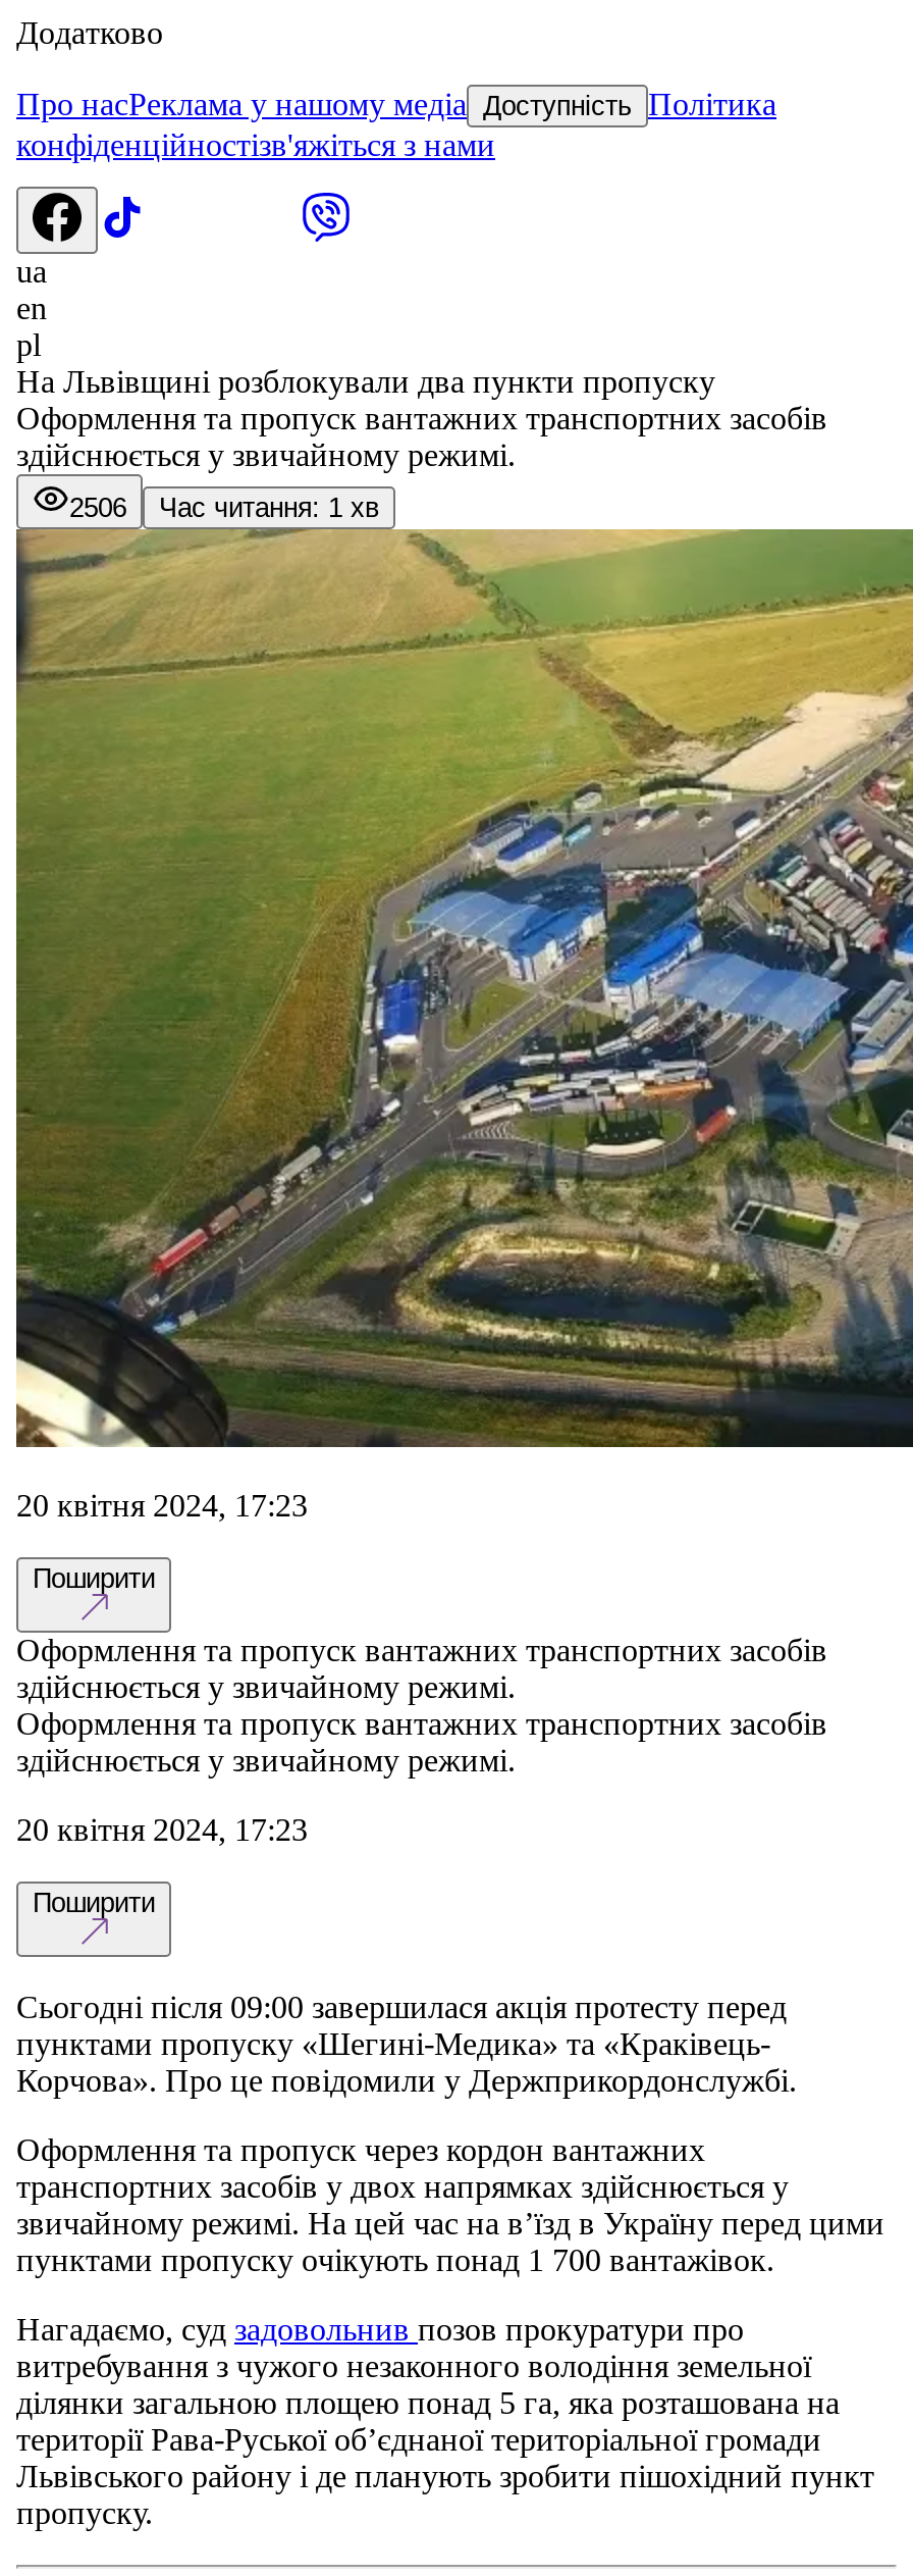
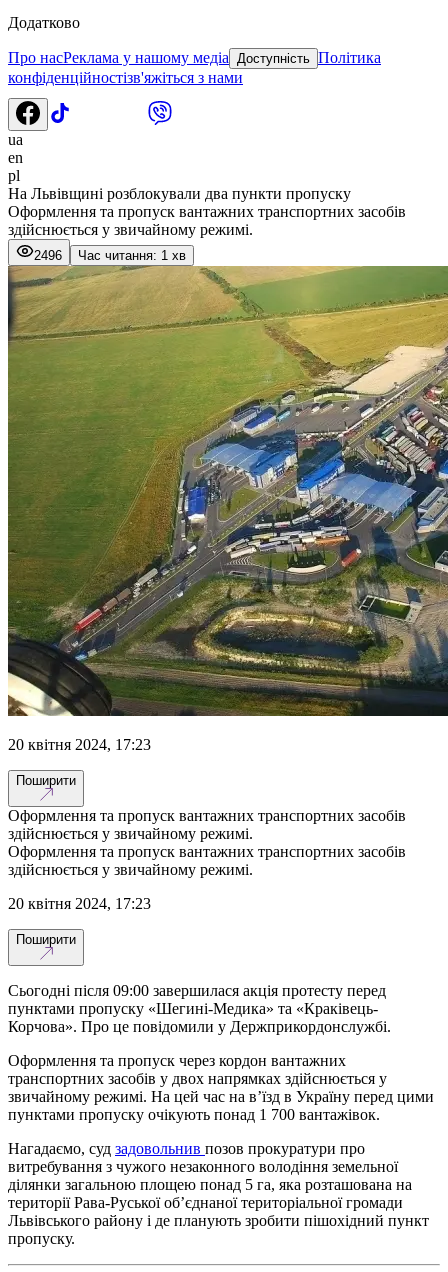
[69,492,379,523] 2506 Час читання: 1 хв -> [34,248,186,263] 2496 Час читання: 1 хв

